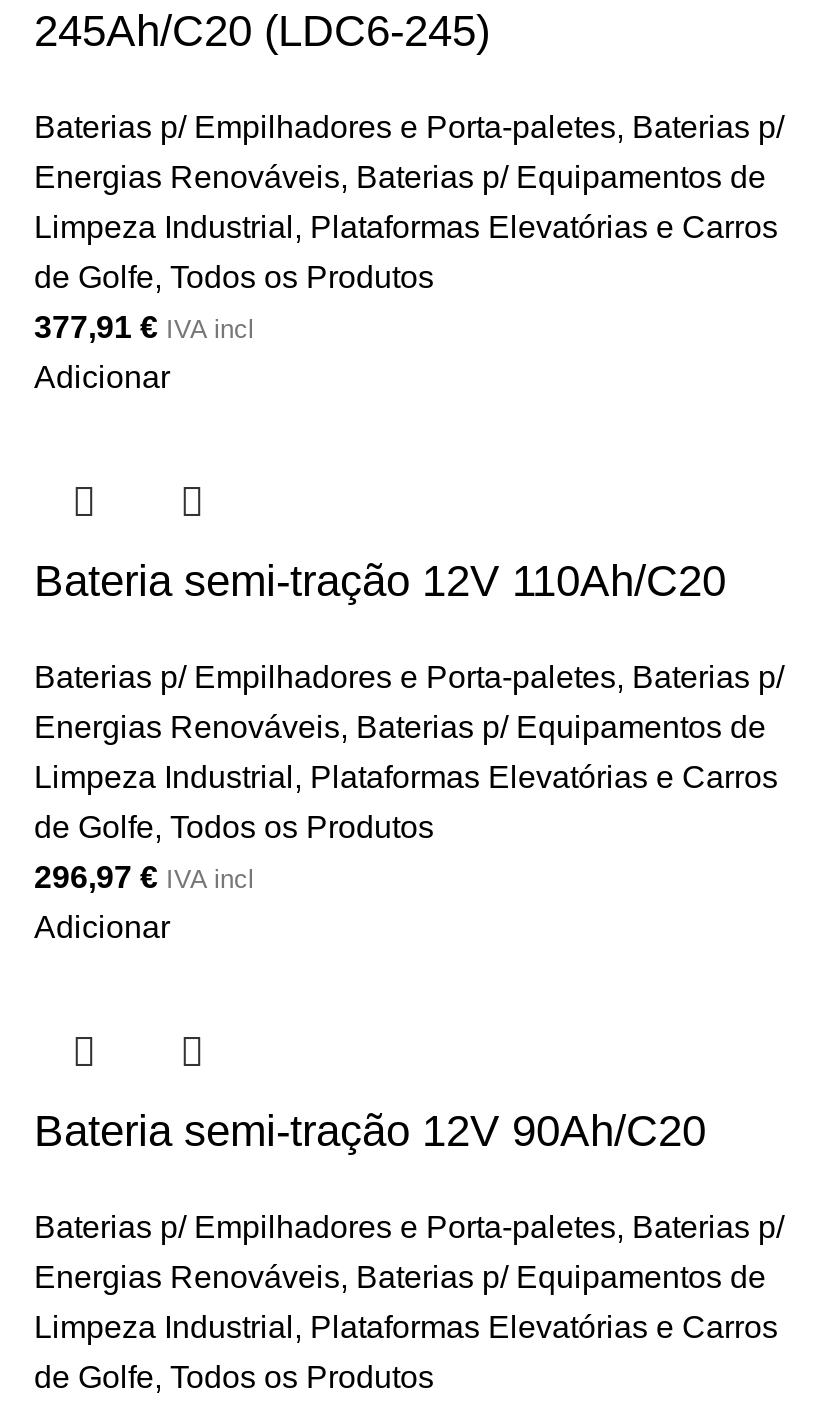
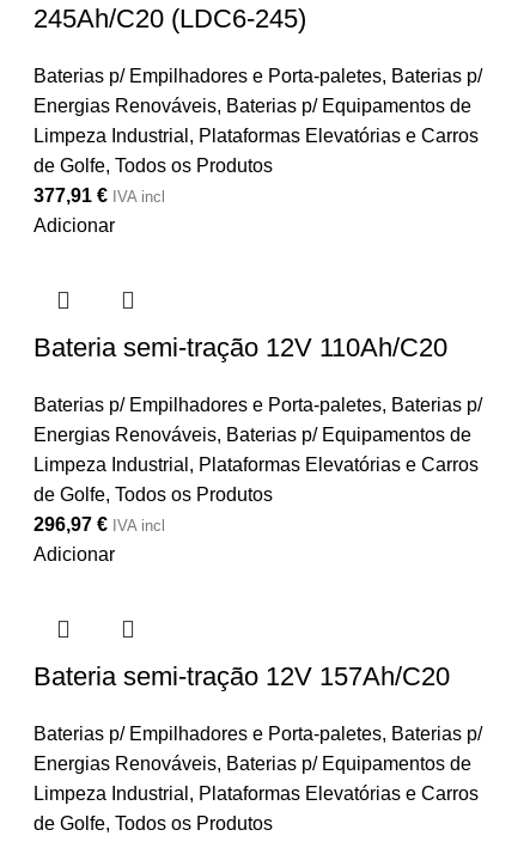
[34,1107,706,1157] Bateria semi-tração 12V 90Ah/C20 -> [33,662,450,692] Bateria semi-tração 12V 157Ah/C20

